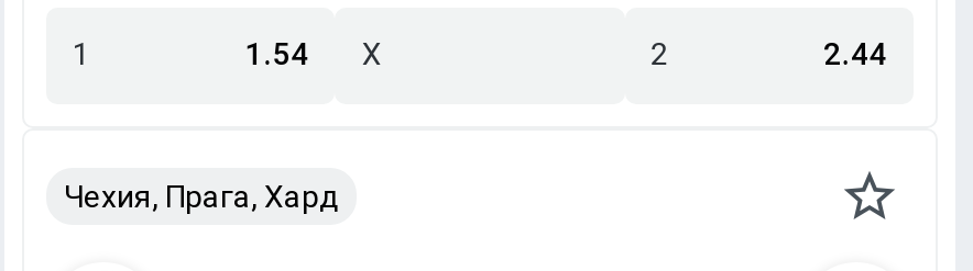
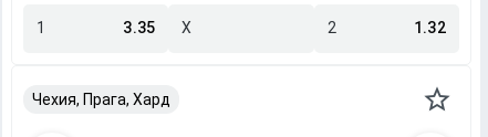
[245,36,382,71] 1.54 X -> [123,19,192,36] 3.35 X
[823,36,887,71] 2.44 -> [414,19,446,36] 1.32

